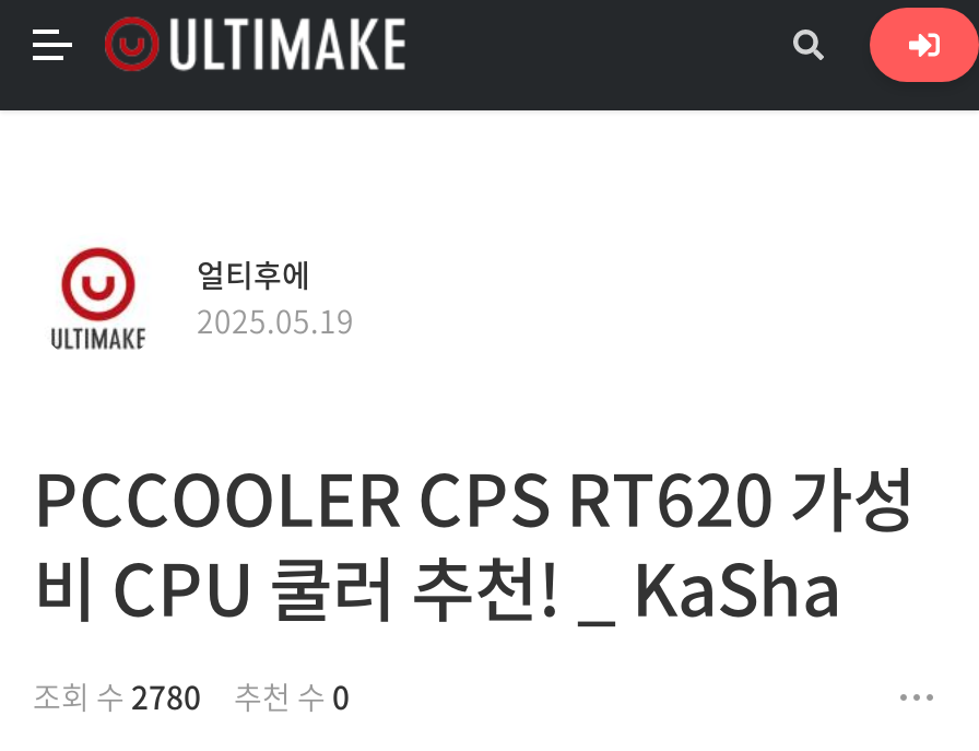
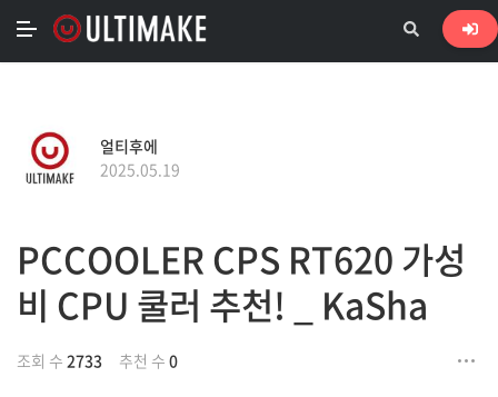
[33,673,350,717] 조회 수 2780 추천 수 0 -> [17,349,178,371] 조회 수 2733 추천 수 0

